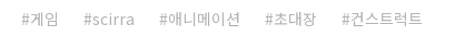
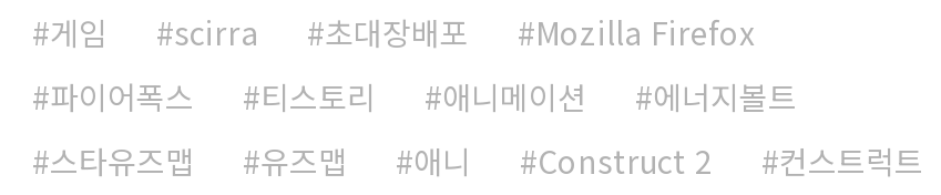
[274,8,317,29] 초대장 -> [50,74,797,183] 에너지볼트 | 스타유즈맵 | 유즈맵 | 애니 | Construct 2
none -> [50,10,755,119] 초대장배포 | Mozilla Firefox | 파이어폭스 | 티스토리

